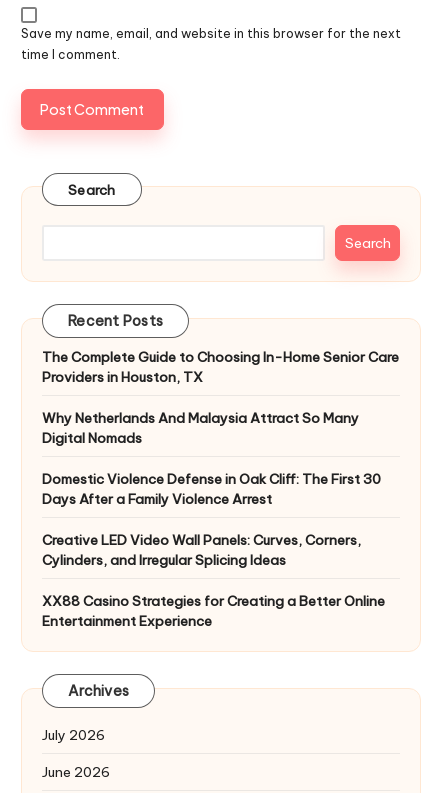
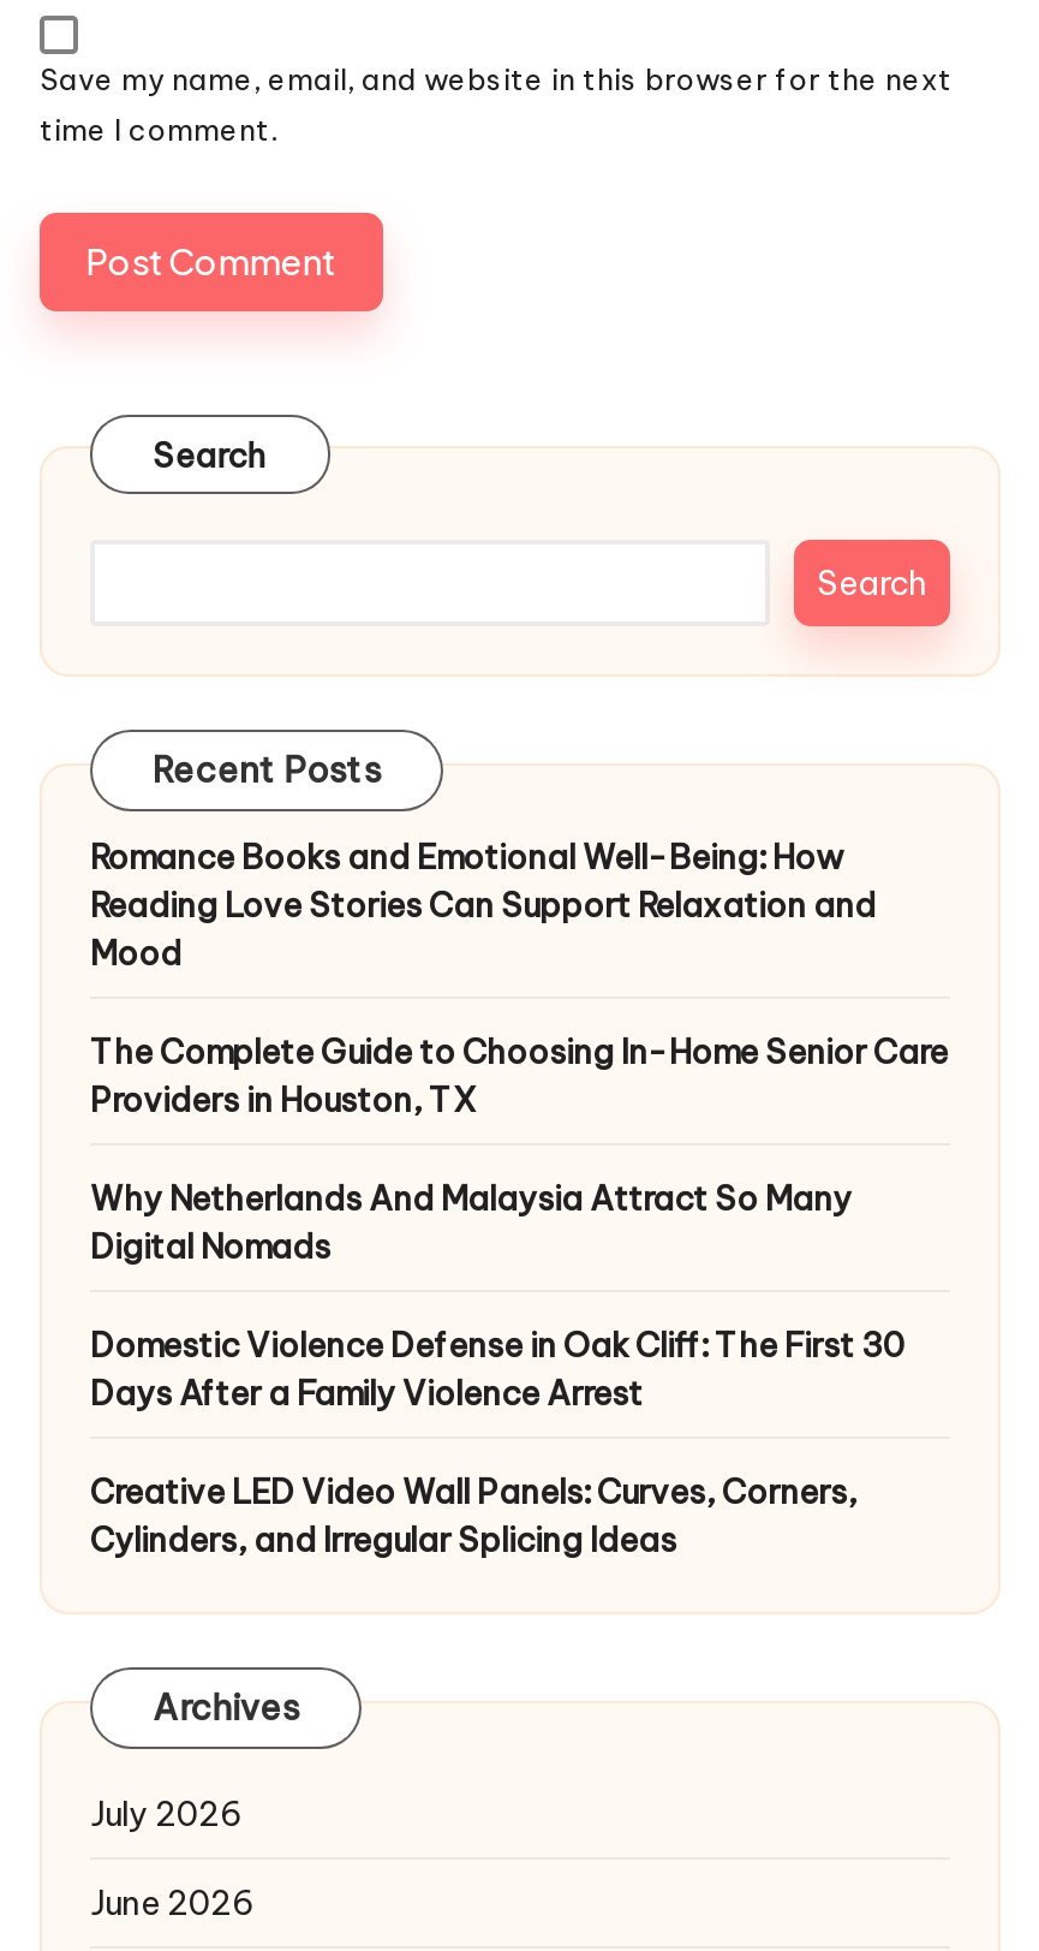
none -> [90,835,876,974] Romance Books and Emotional Well-Being: How | Reading Love Stories Can Support Relaxation and | Mood
moved [42,348,399,569] -> [90,1030,948,1561]: The Complete Guide to Choosing In-Home Senior Care | Providers in Houston, TX | Why Netherlands And Malaysia Attract So Many | Digital Nomads | Domestic Violence Defense in Oak Cliff: The First 30 | Days After a Family Violence Arrest | Creative LED Video Wall Panels: Curves, Corners, | Cylinders, and Irregular Splicing Ideas
[42,592,385,630] XX88 Casino Strategies for Creating a Better Online | Entertainment Experience -> none

